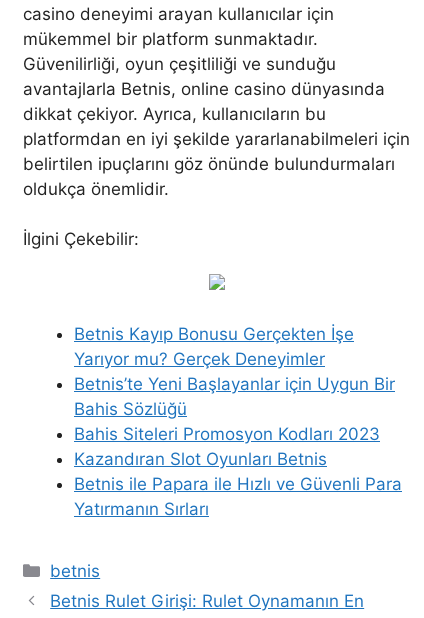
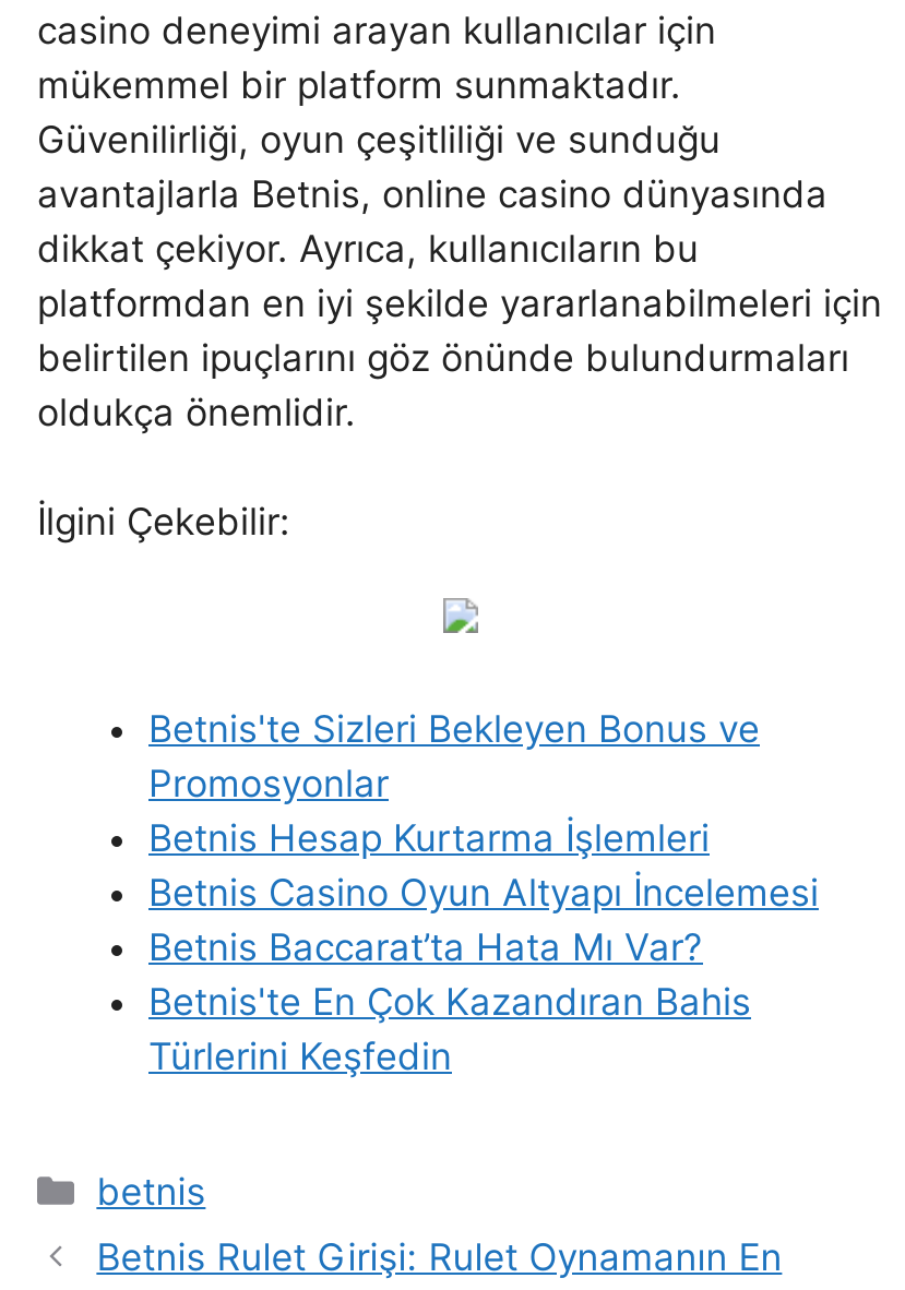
[74,323,402,518] Betnis Kayıp Bonusu Gerçekten İşe | Yarıyor mu? Gerçek Deneyimler | Betnis’te Yeni Başlayanlar için Uygun Bir | Bahis Sözlüğü | Bahis Siteleri Promosyon Kodları 2023 | Kazandıran Slot Oyunları Betnis | Betnis ile Papara ile Hızlı ve Güvenli Para | Yatırmanın Sırları -> [148,706,819,1077] Betnis'te Sizleri Bekleyen Bonus ve | Promosyonlar | Betnis Hesap Kurtarma İşlemleri | Betnis Casino Oyun Altyapı İncelemesi | Betnis Baccarat’ta Hata Mı Var? | Betnis'te En Çok Kazandıran Bahis | Türlerini Keşfedin

